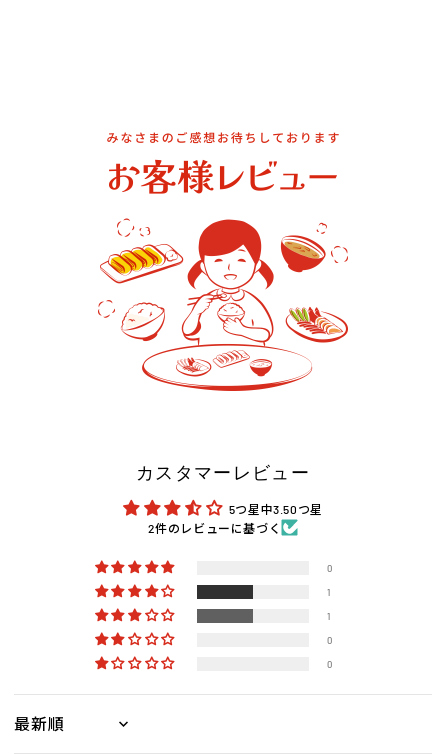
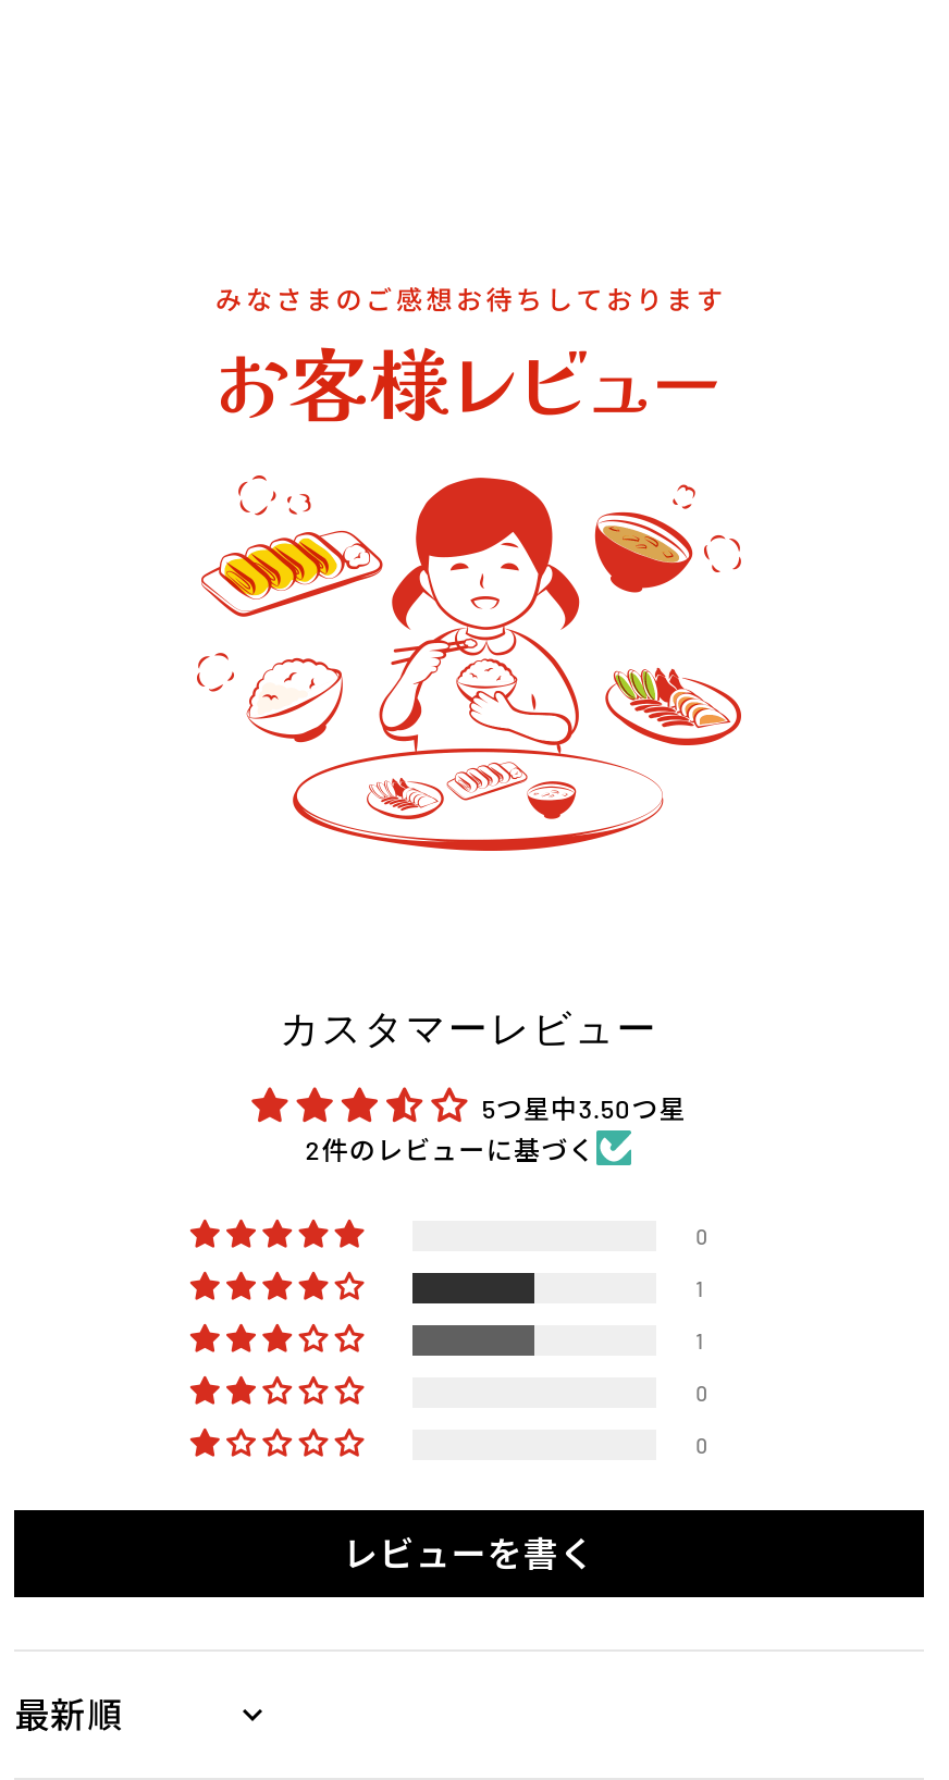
none -> [343,1532,596,1573] レビューを書く

